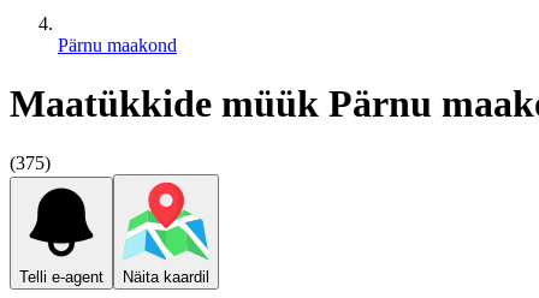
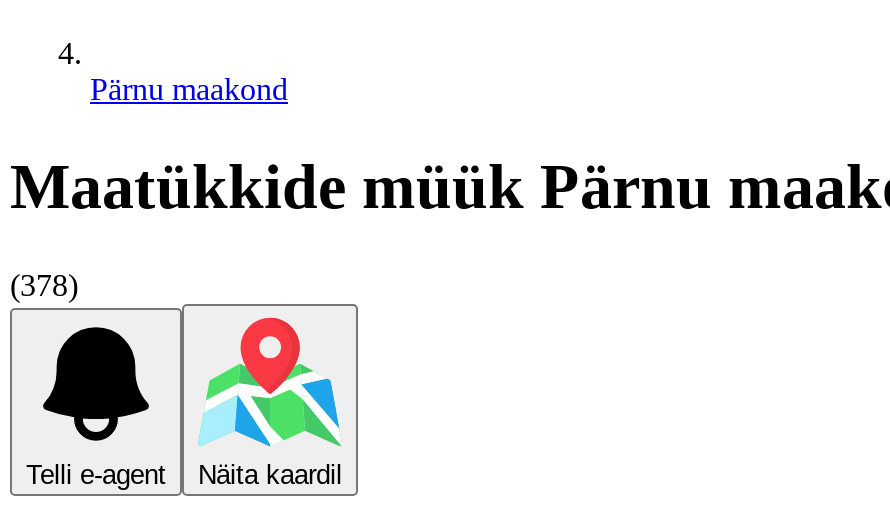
[10,152,51,173] (375) -> [10,268,78,302] (378)

